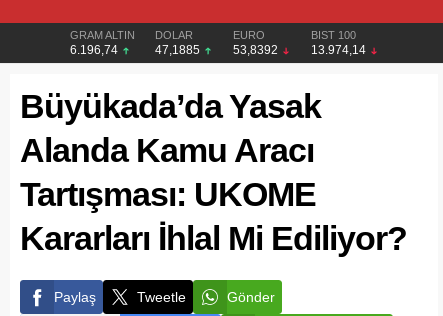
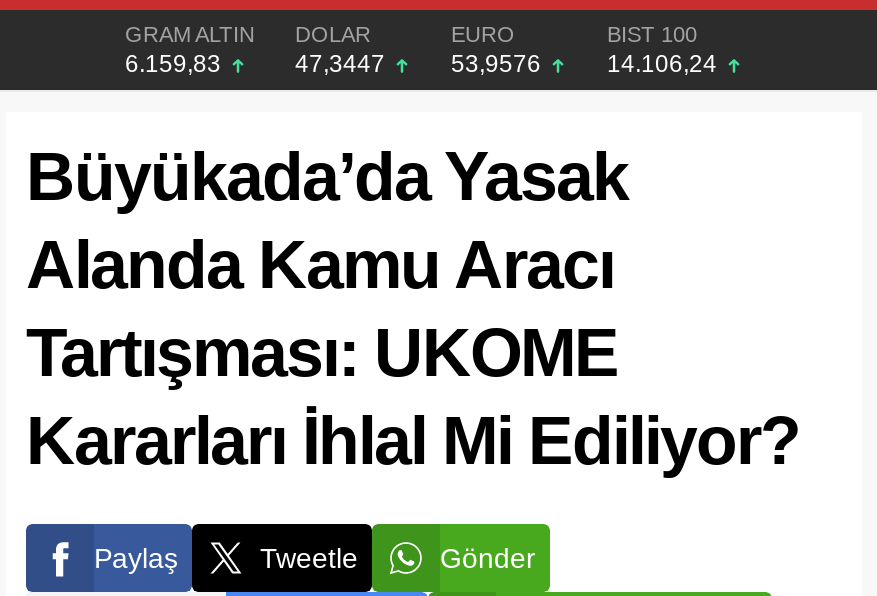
[69,43,120,57] 6.196,74 -> [125,50,227,78] 6.159,83
[154,43,202,57] 47,1885 -> [295,50,391,78] 47,3447
[232,43,280,57] 53,8392 -> [451,50,547,78] 53,9576
[310,43,368,57] 13.974,14 -> [607,50,723,78] 14.106,24

